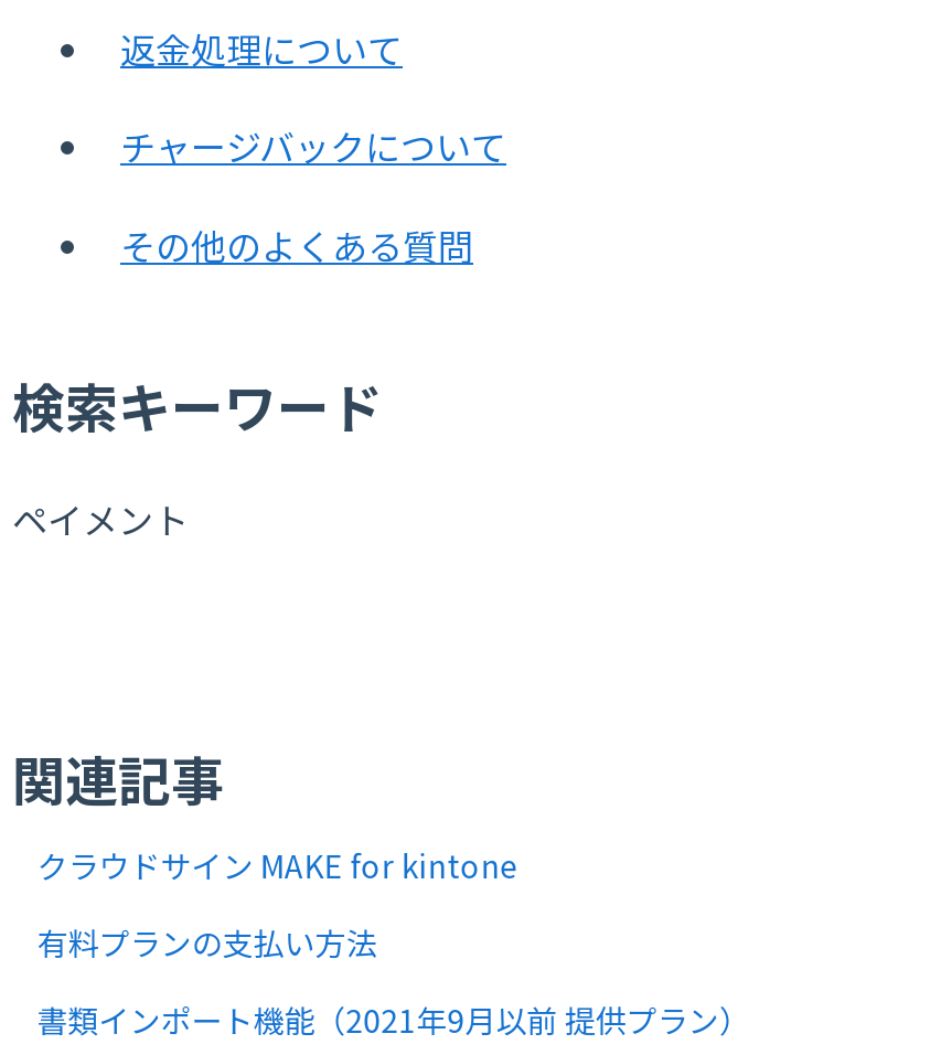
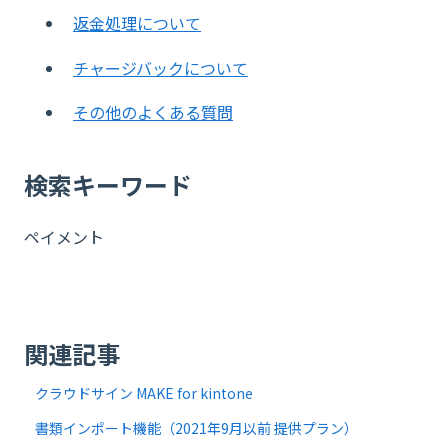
[37,920,377,964] 有料プランの支払い方法 -> none

